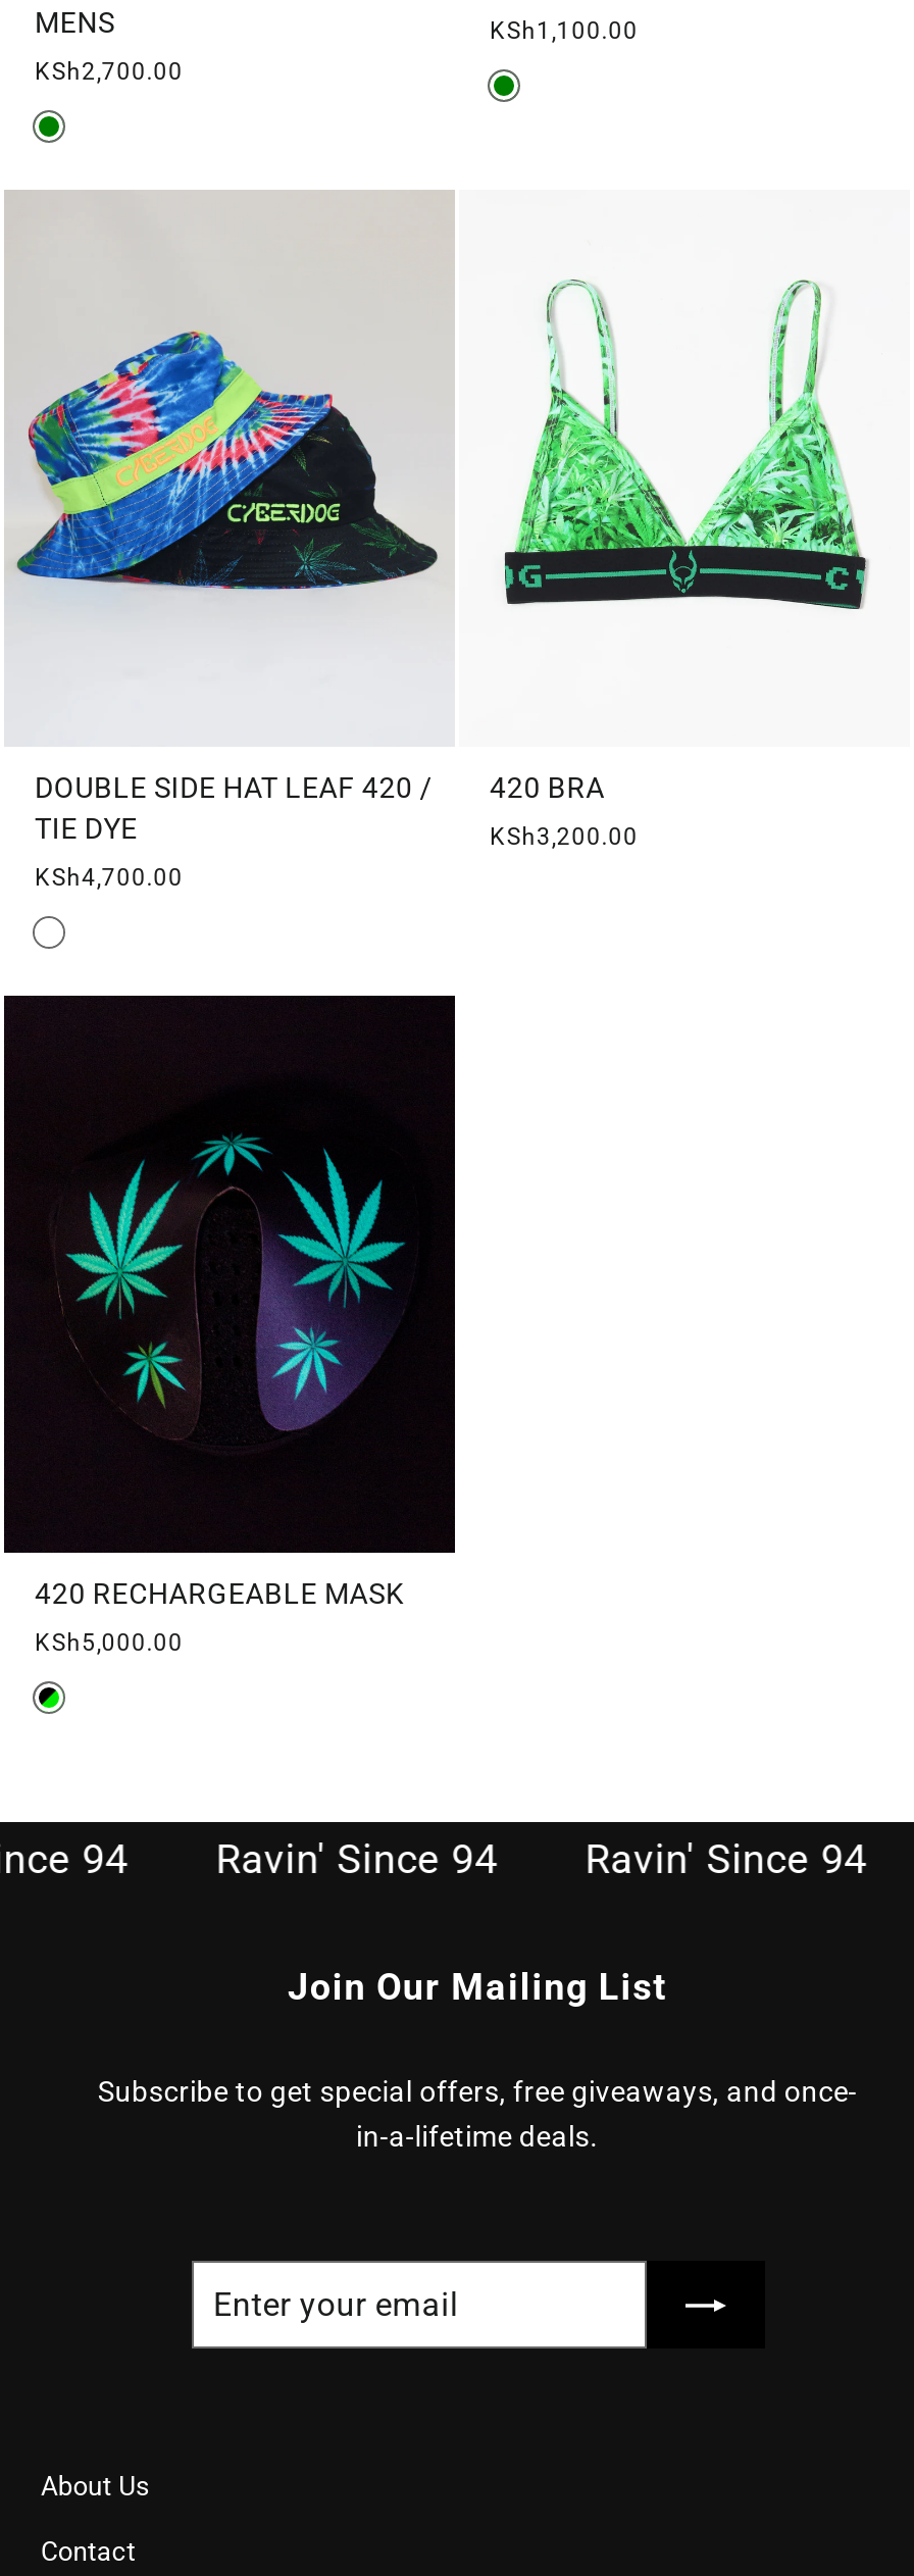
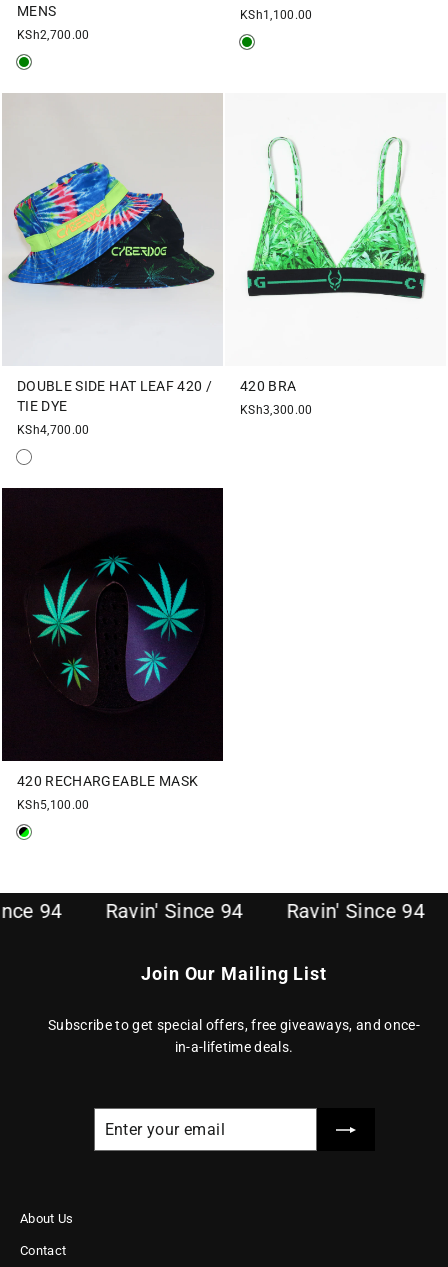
[490,822,638,851] KSh3,200.00 -> [240,403,313,417] KSh3,300.00
[35,1628,183,1656] KSh5,000.00 -> [17,798,90,812] KSh5,100.00

